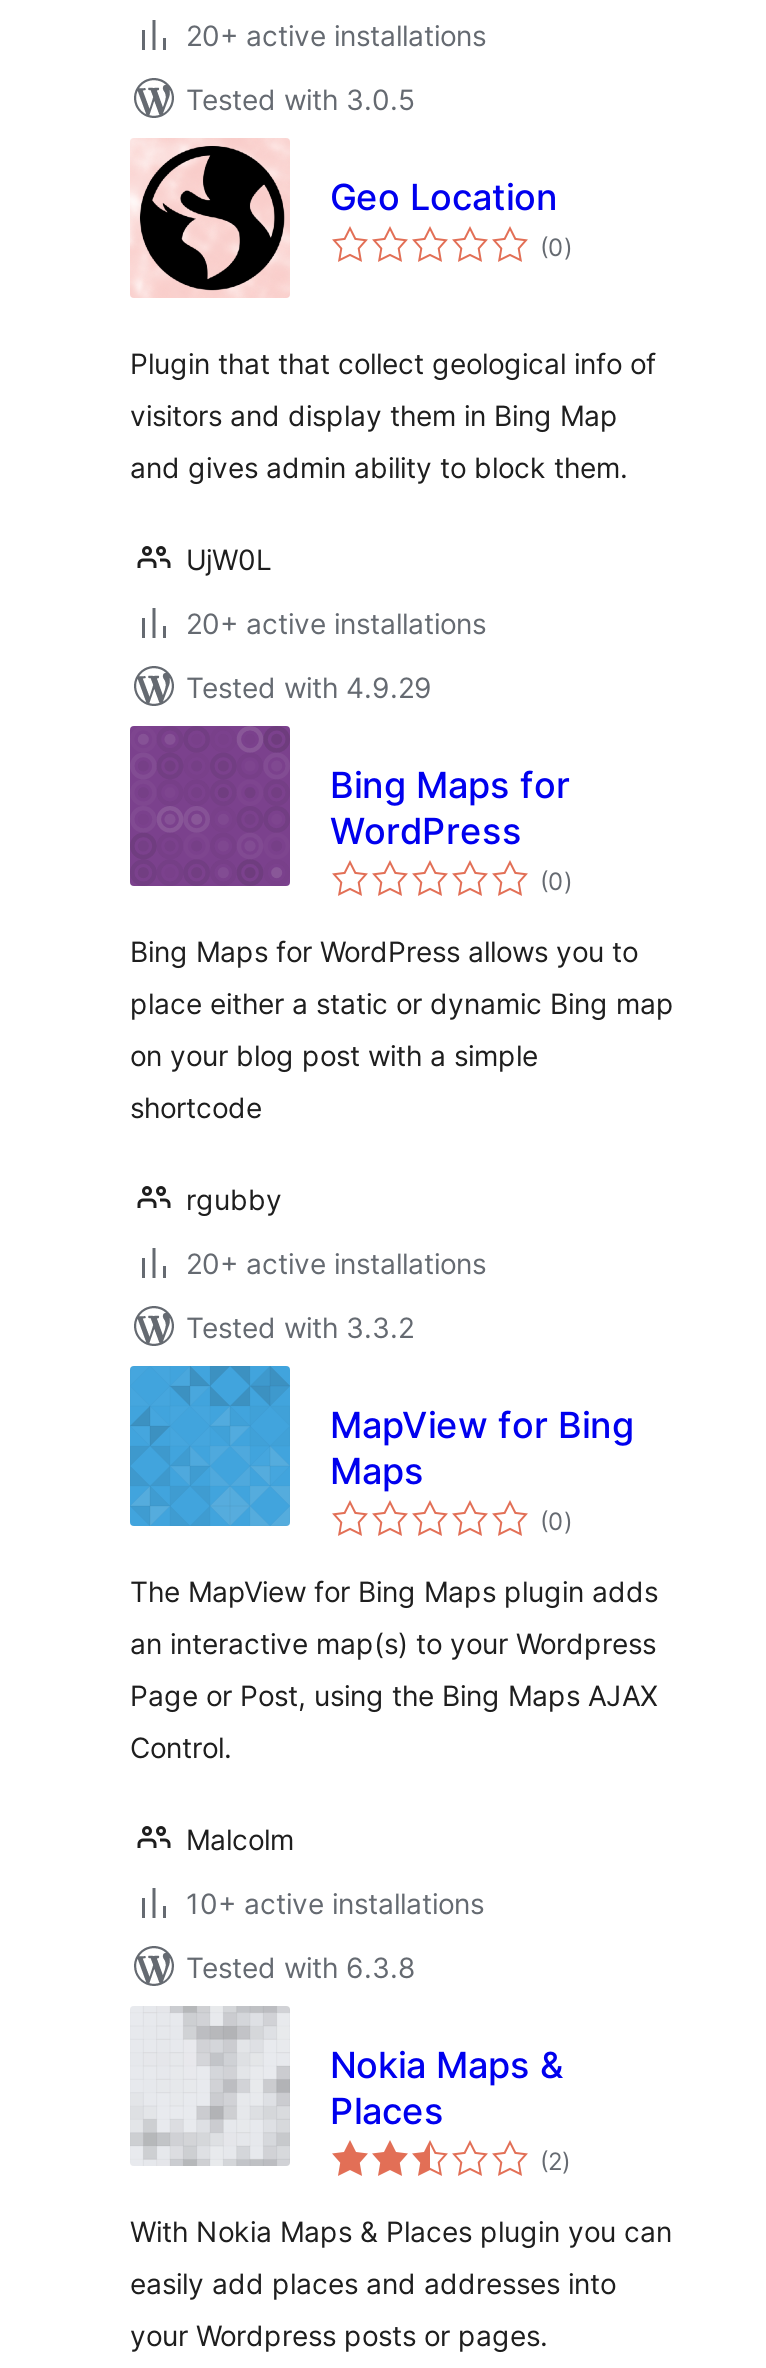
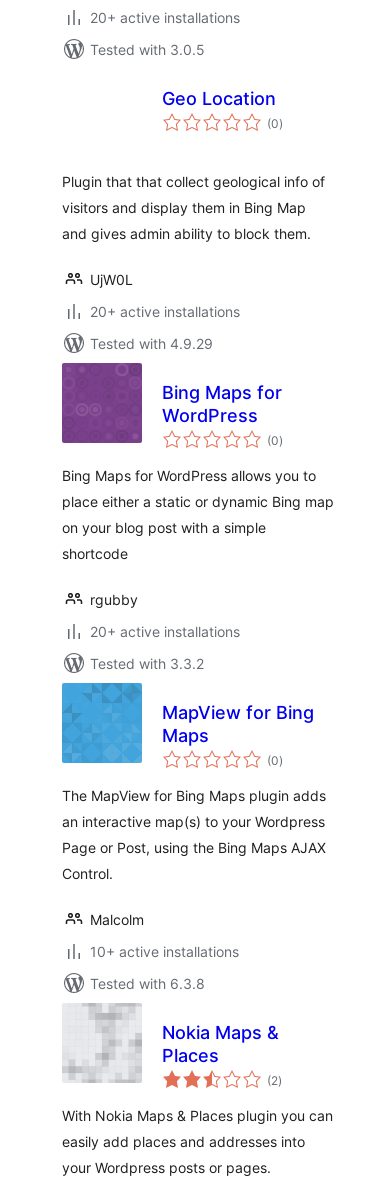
[130,138,290,298] [image] -> none

